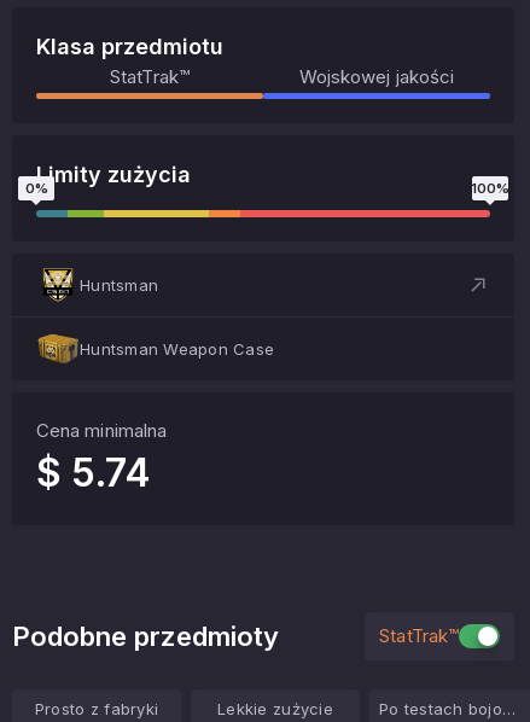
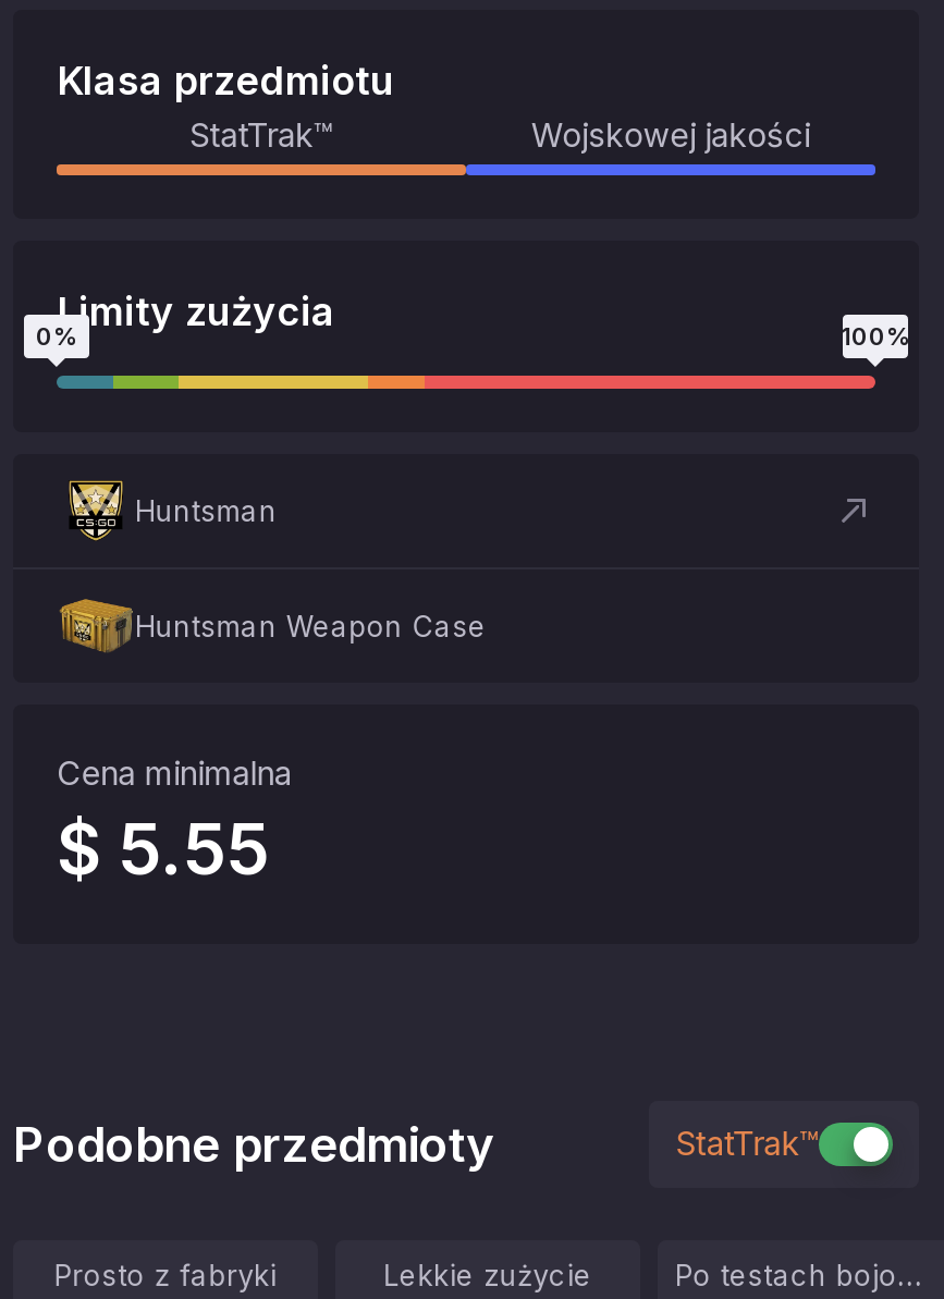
[36,449,151,496] $ 5.74 -> [57,807,270,892] $ 5.55

